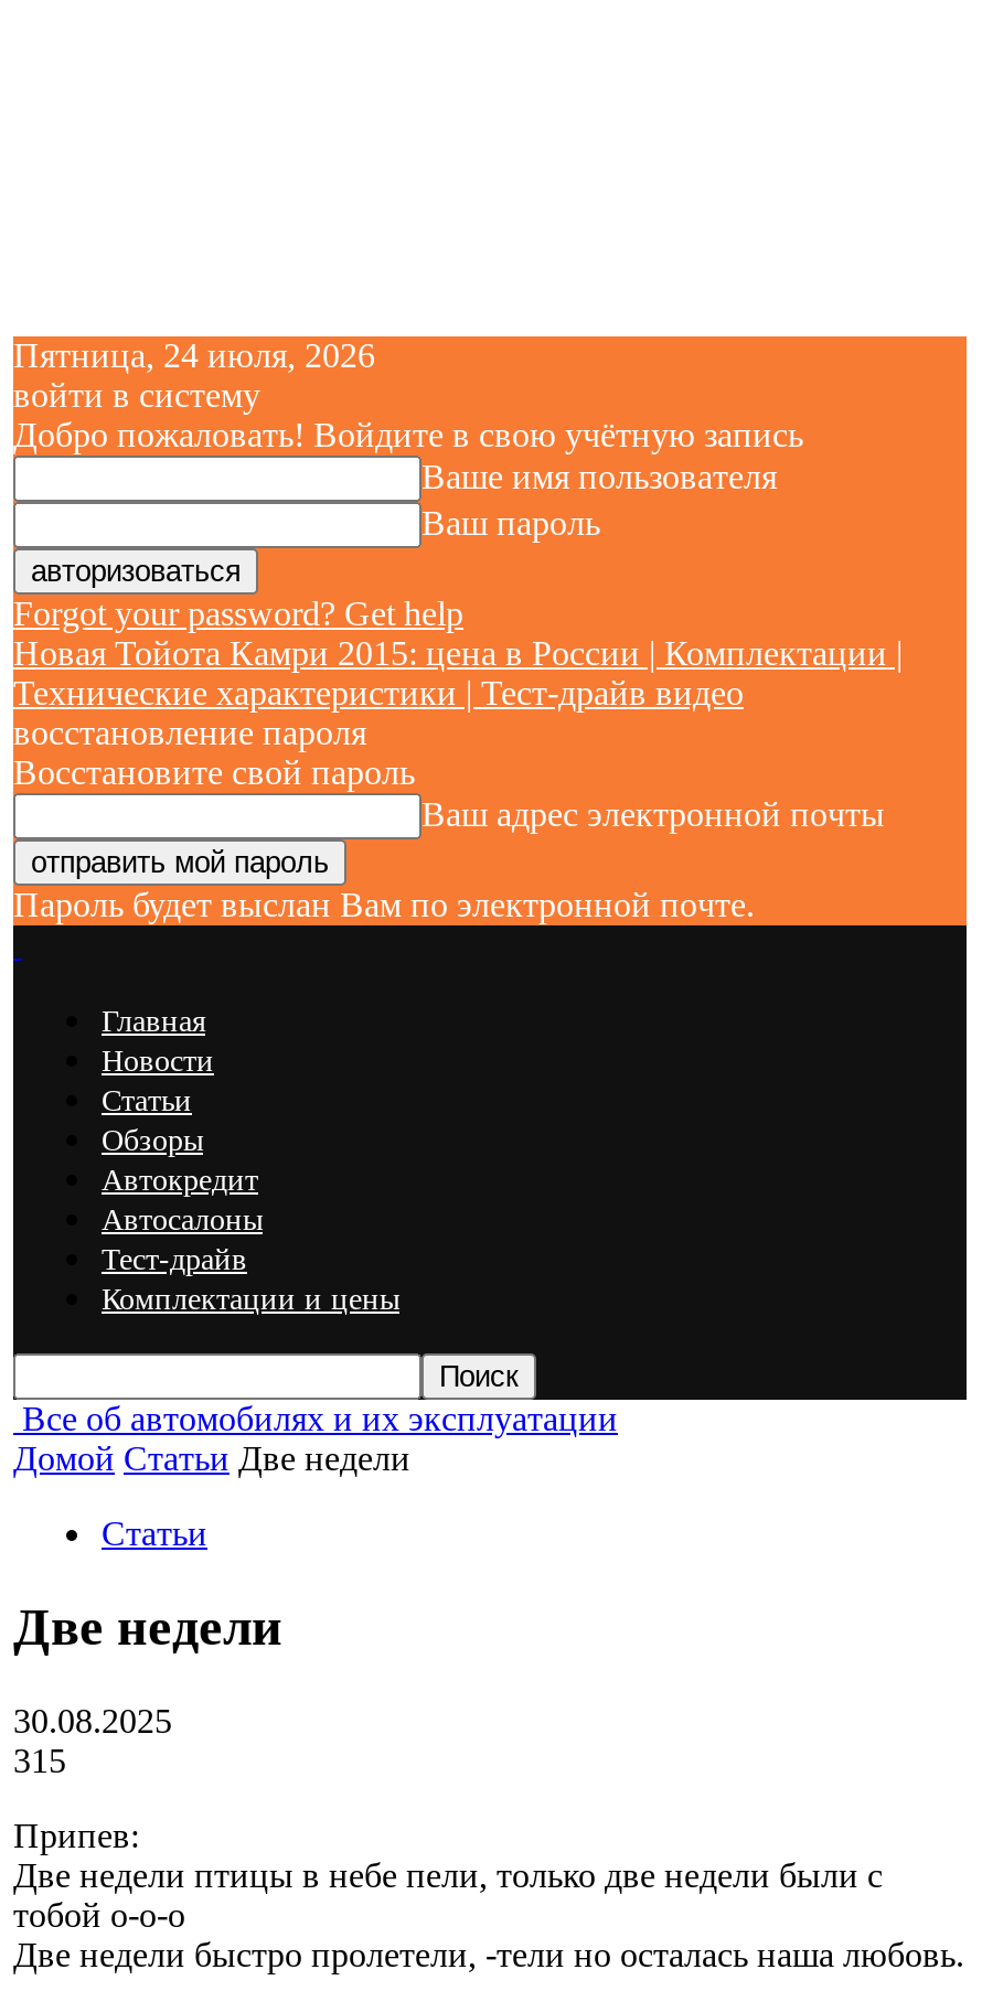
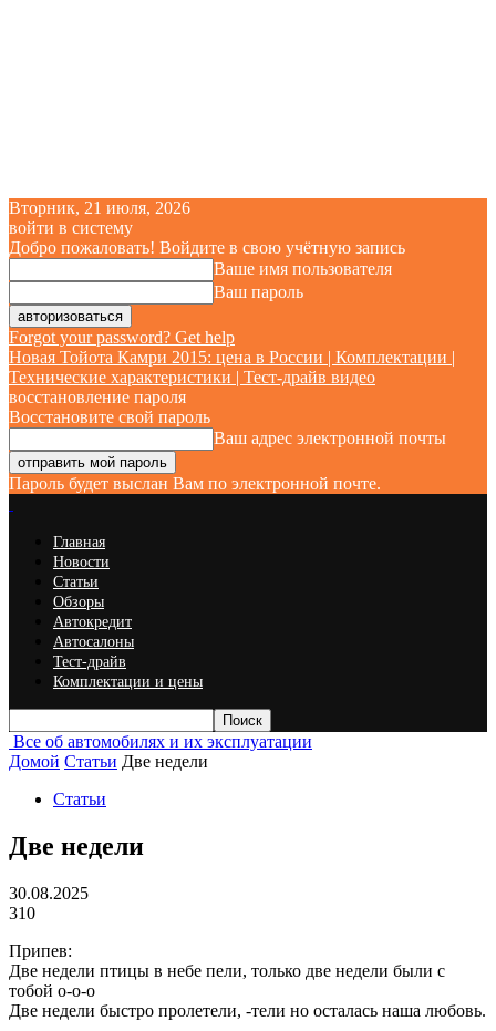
[13,336,375,374] Пятница, 24 июля, 2026 -> [9,198,190,217] Вторник, 21 июля, 2026
[13,1741,66,1779] 315 -> [9,903,35,922] 310

